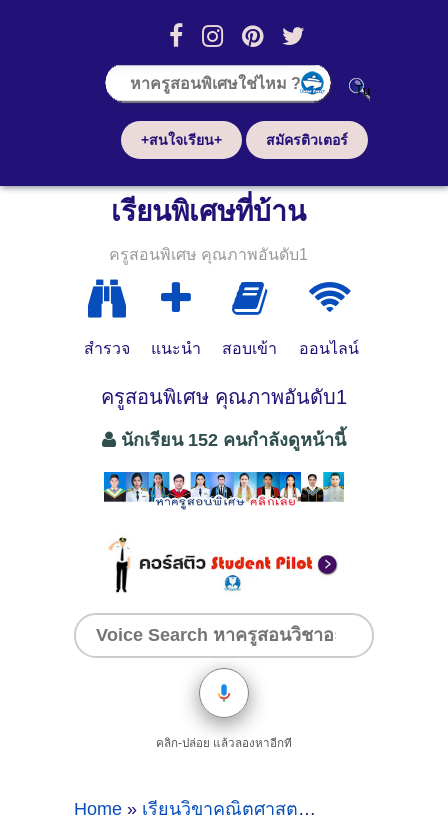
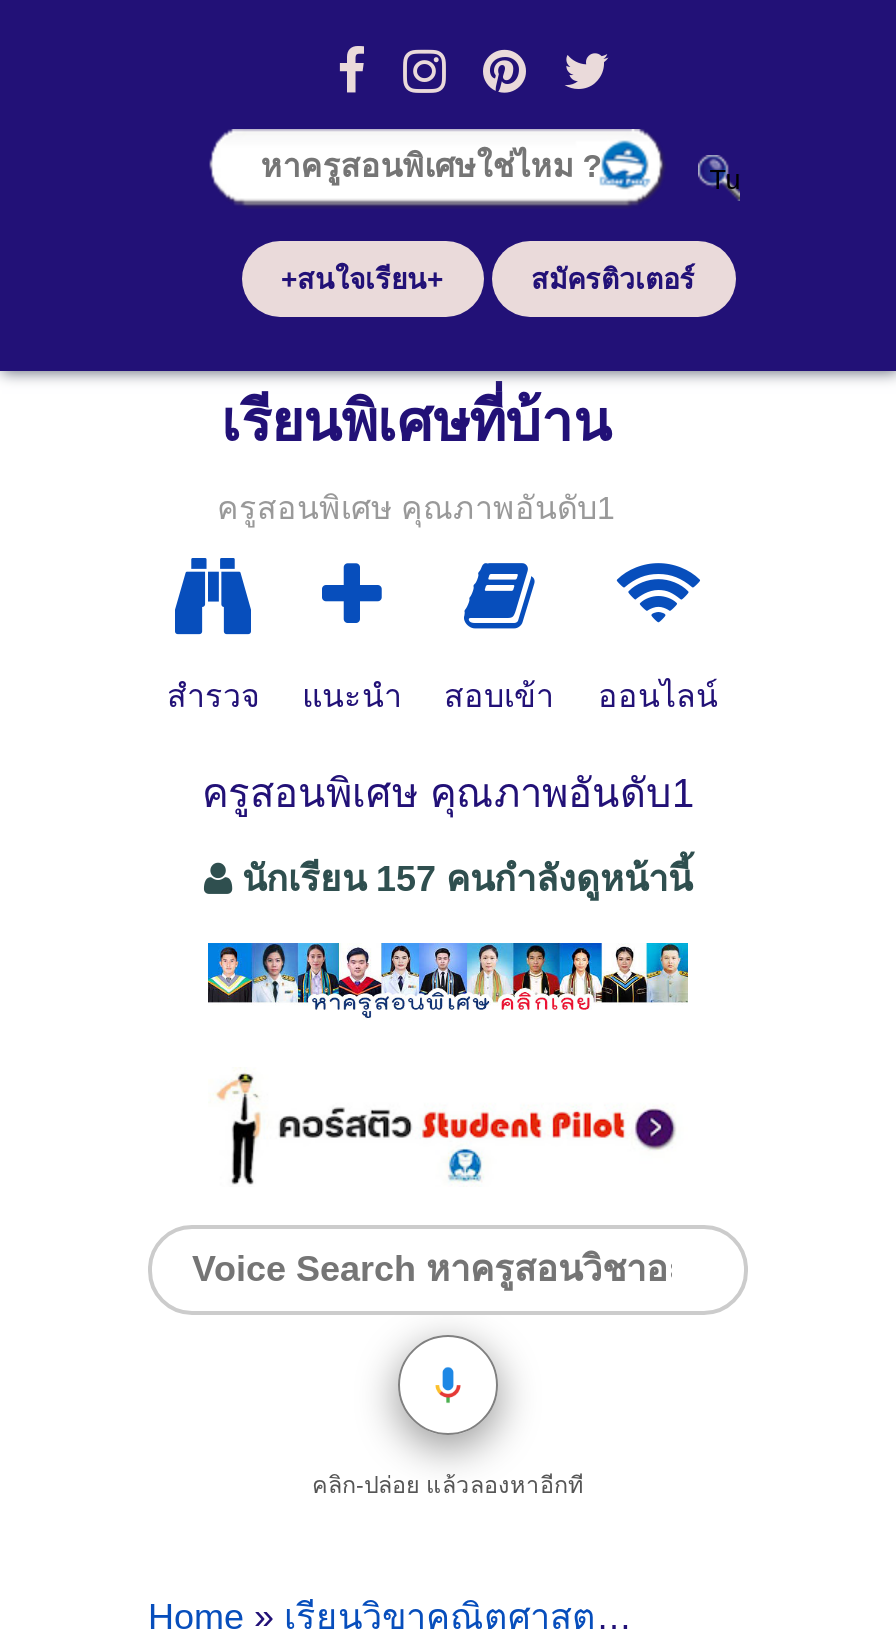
[116,430,346,450] นักเรียน 152 คนกำลังดูหน้านี้ -> [232,859,692,899] นักเรียน 157 คนกำลังดูหน้านี้

